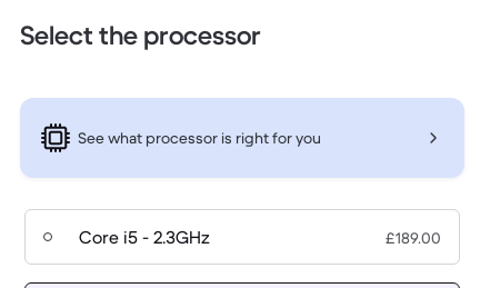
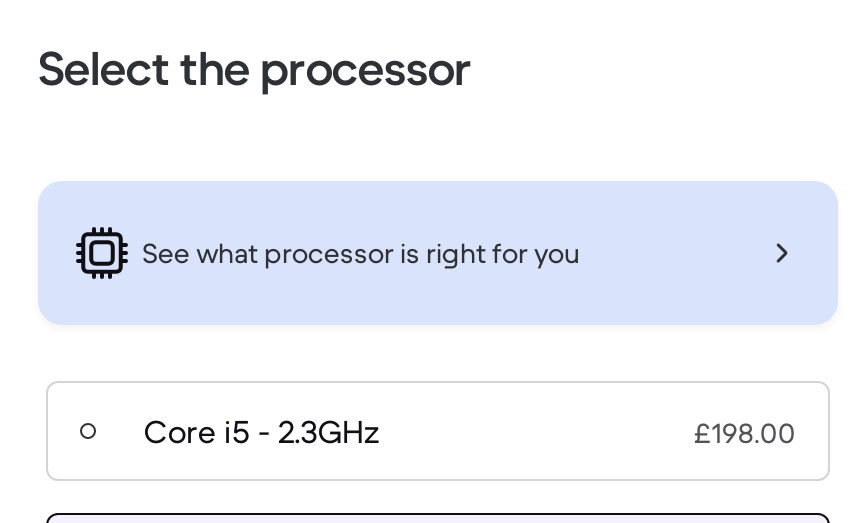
[386,228,441,248] £189.00 -> [694,416,796,452] £198.00

